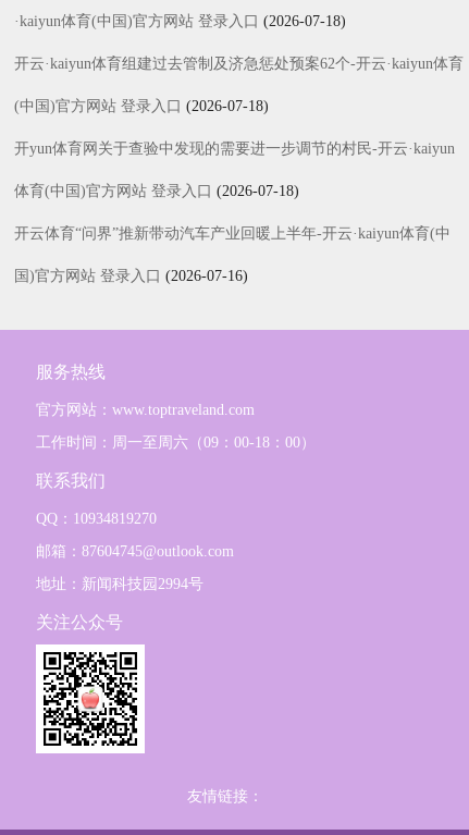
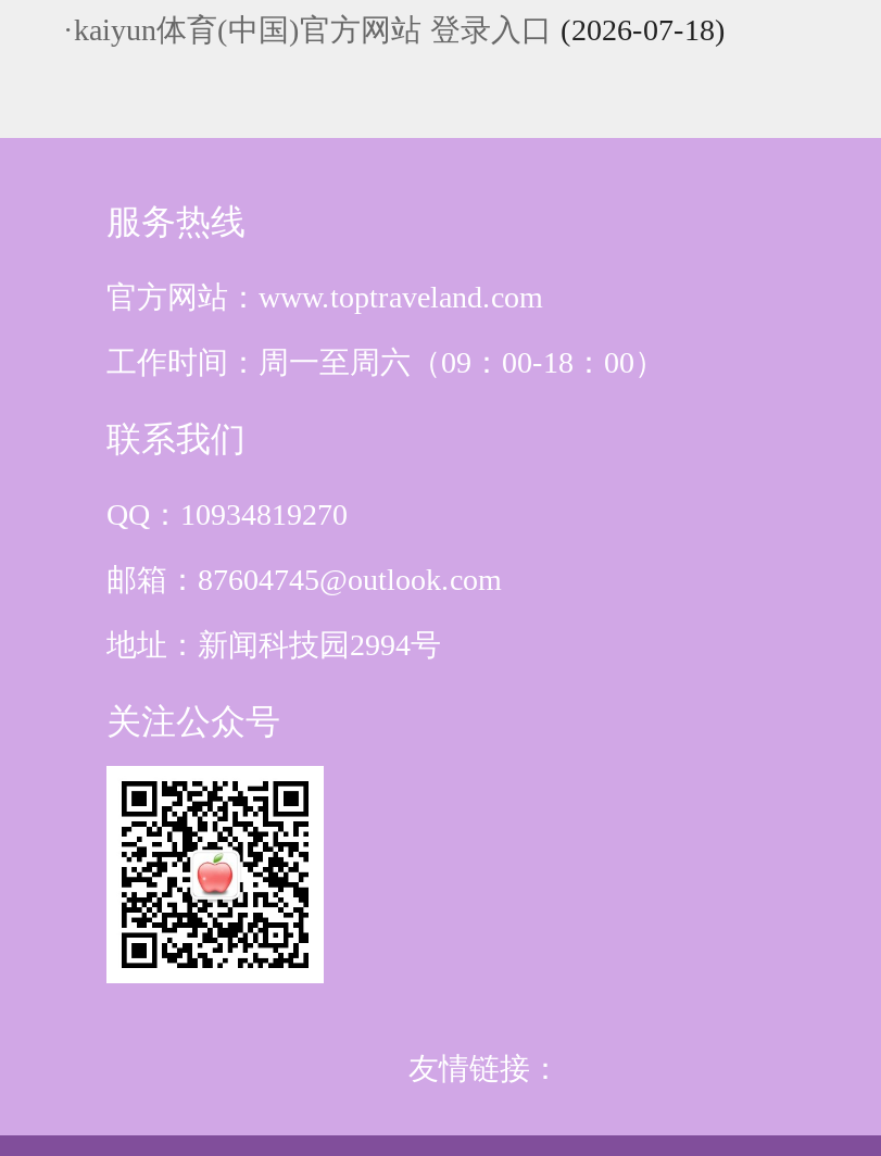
[14,56,464,284] 开云·kaiyun体育组建过去管制及济急惩处预案62个-开云·kaiyun体育 | (中国)官方网站 登录入口(2026-07-18) | 开yun体育网关于查验中发现的需要进一步调节的村民-开云·kaiyun | 体育(中国)官方网站 登录入口(2026-07-18) | 开云体育“问界”推新带动汽车产业回暖上半年-开云·kaiyun体育(中 | 国)官方网站 登录入口(2026-07-16) -> none

